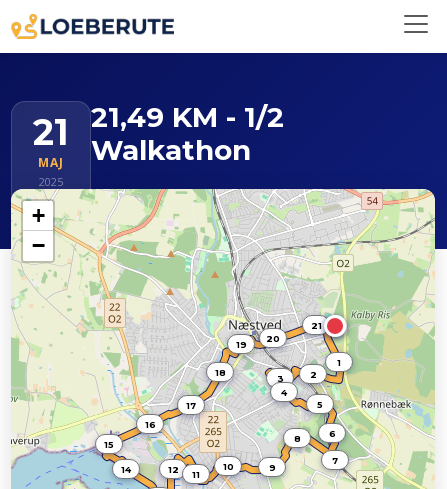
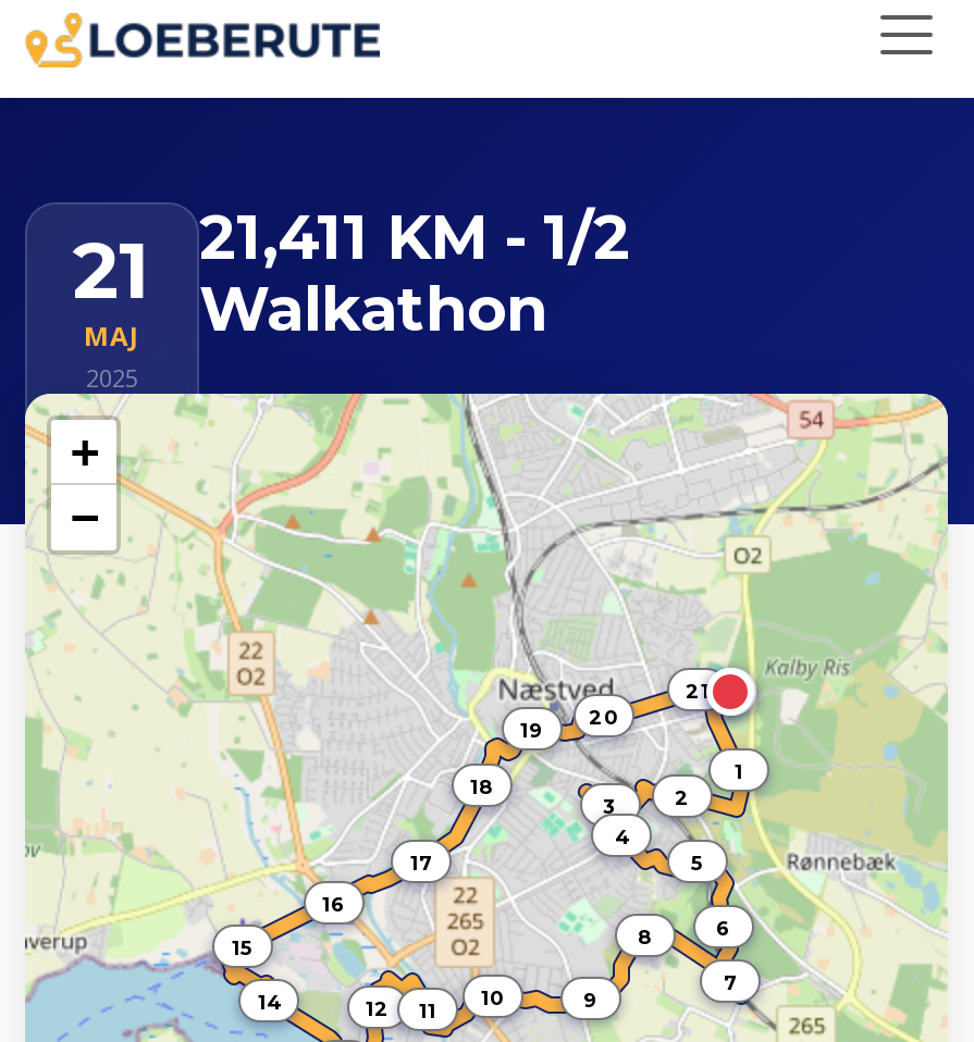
[33,100,284,171] 21 MAJ 21,49 KM - 1/2 Walkathon -> [73,200,630,355] 21 MAJ 21,411 KM - 1/2 Walkathon

